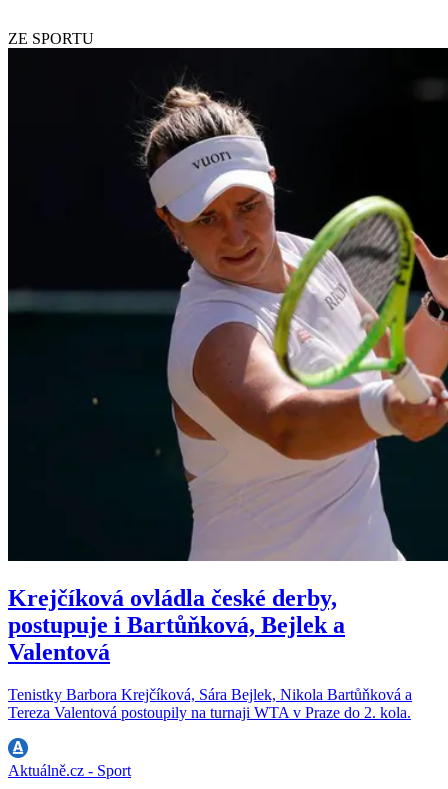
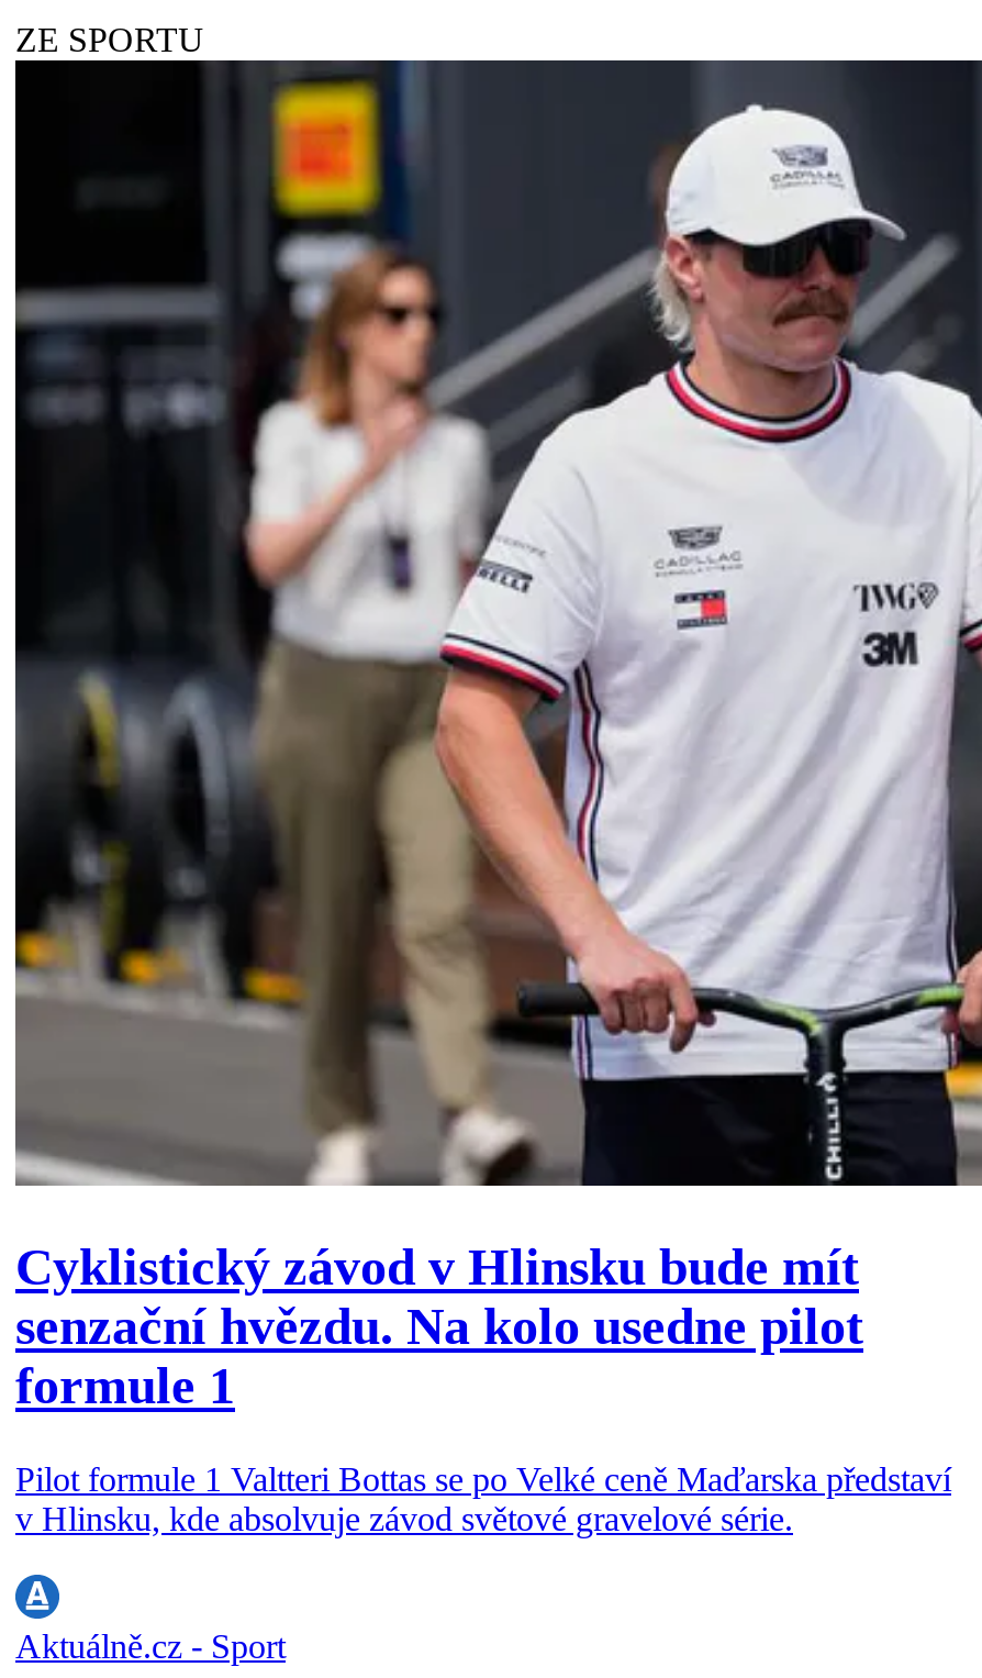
[7,47,445,665] [image] | Krejčíková ovládla české derby, | postupuje i Bartůňková, Bejlek a | Valentová -> [13,59,975,1415] [image] | Cyklistický závod v Hlinsku bude mít | senzační hvězdu. Na kolo usedne pilot | formule 1
[8,686,412,721] Tenistky Barbora Krejčíková, Sára Bejlek, Nikola Bartůňková a | Tereza Valentová postoupily na turnaji WTA v Praze do 2. kola. -> [15,1461,951,1538] Pilot formule 1 Valtteri Bottas se po Velké ceně Maďarska představí | v Hlinsku, kde absolvuje závod světové gravelové série.

